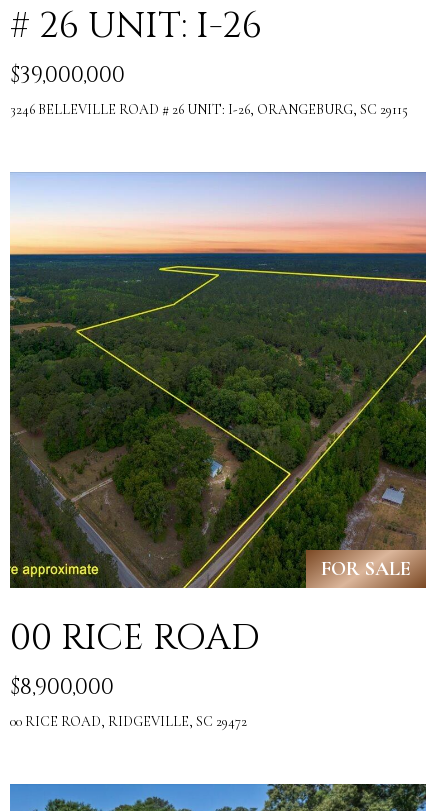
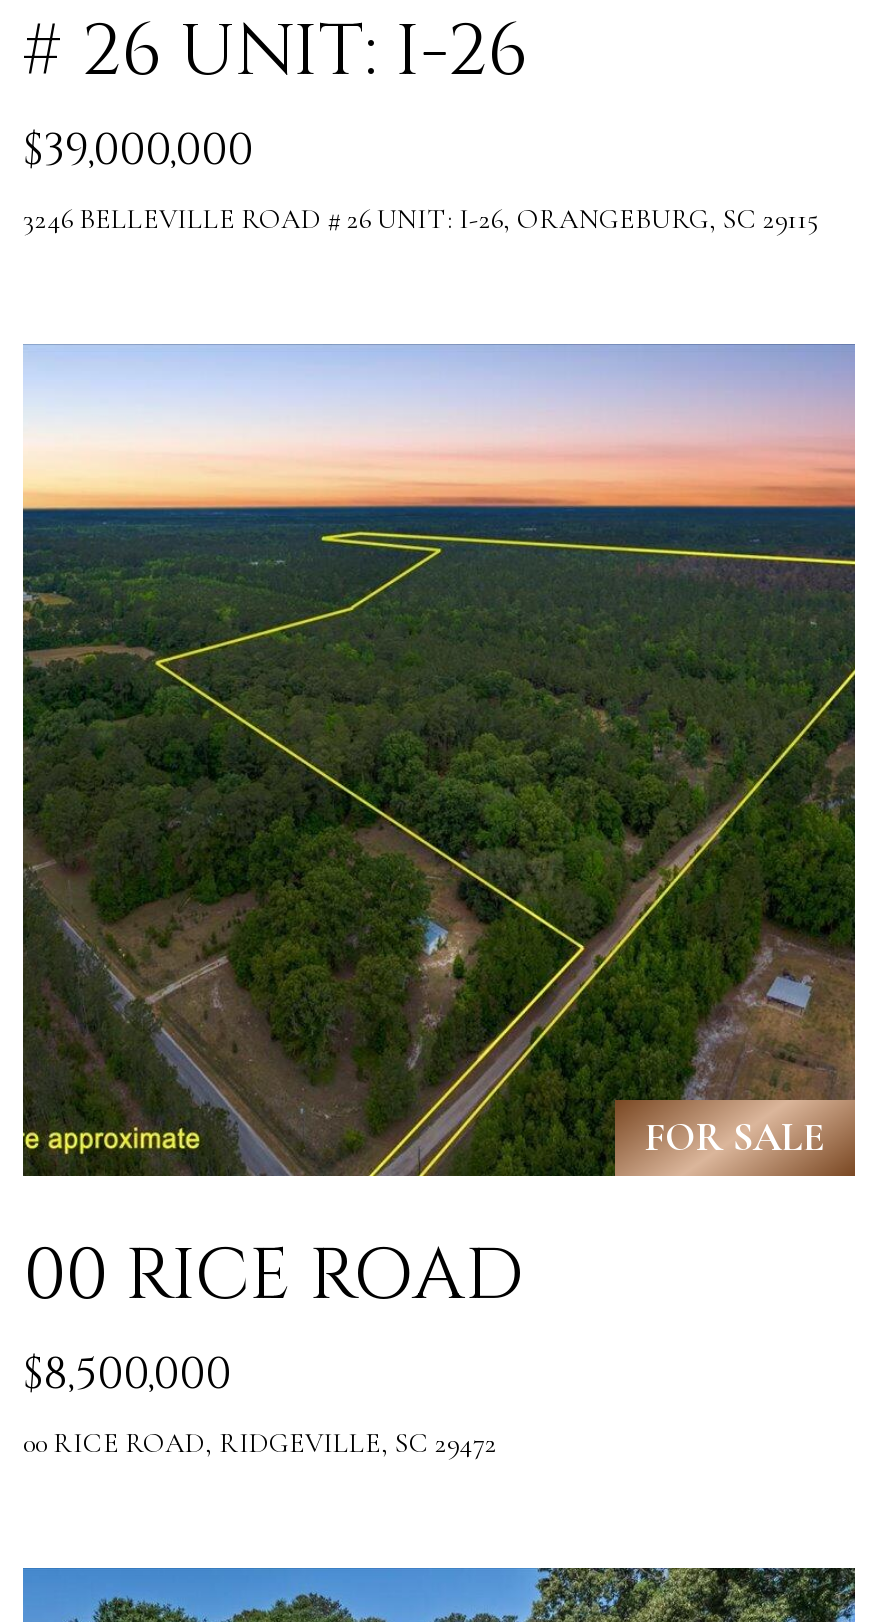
[10,673,114,702] $8,900,000 -> [23,1346,231,1404] $8,500,000

